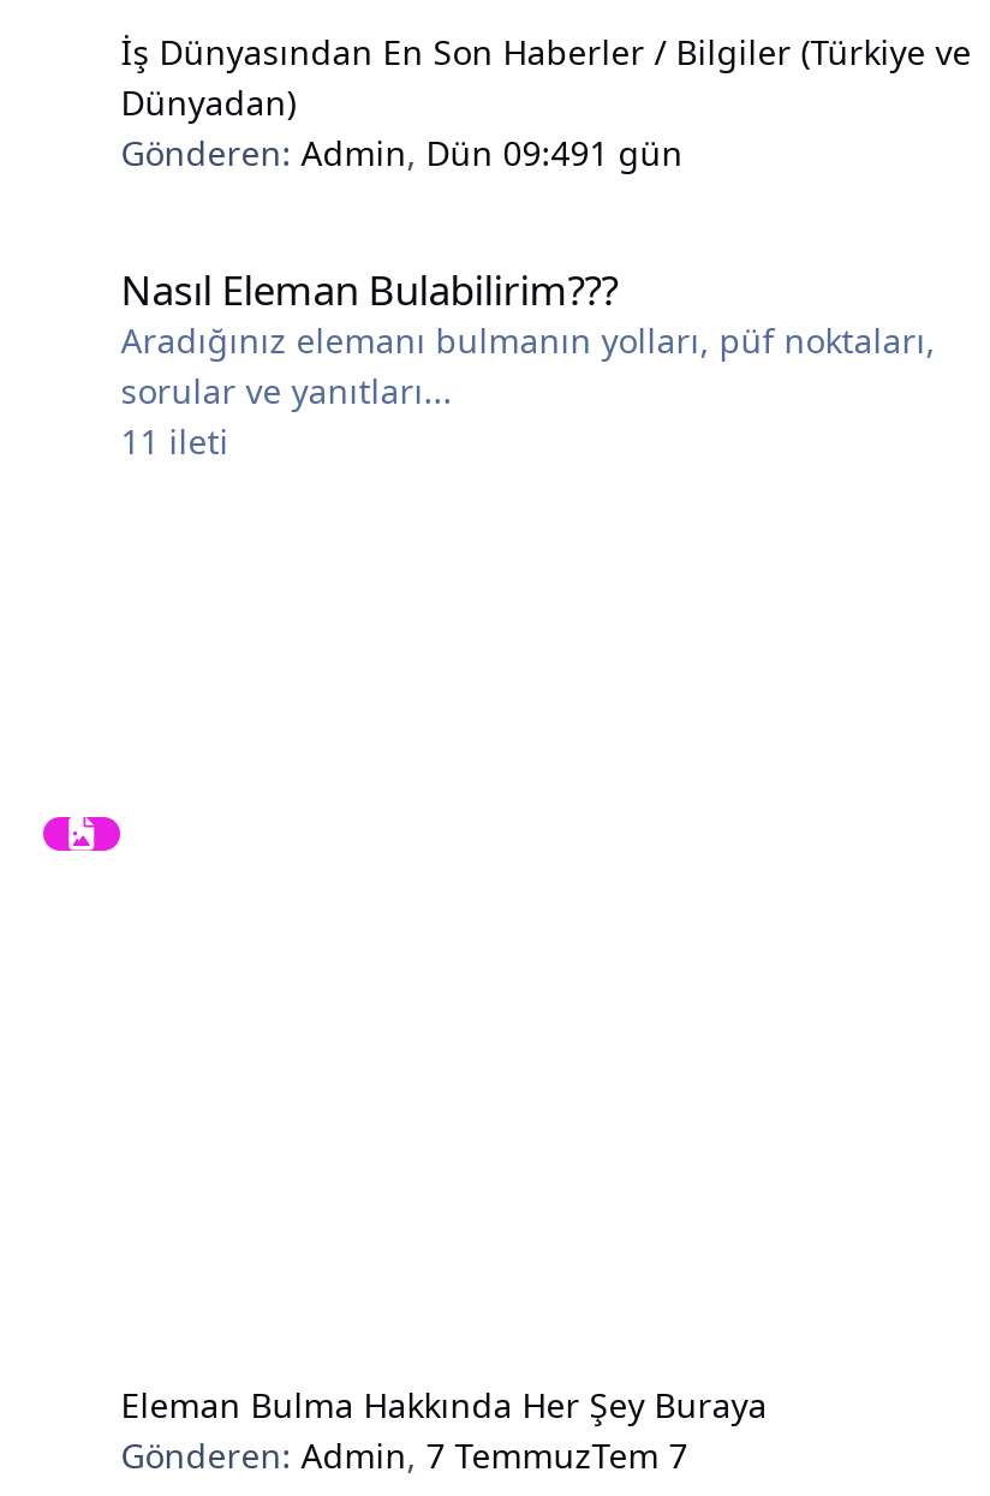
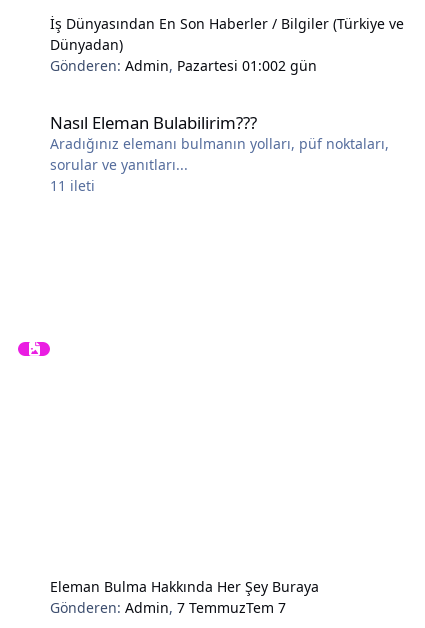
[121,129,683,174] Gönderen: Admin, Dün 09:491 gün -> [50,55,317,74] Gönderen: Admin, Pazartesi 01:002 gün

